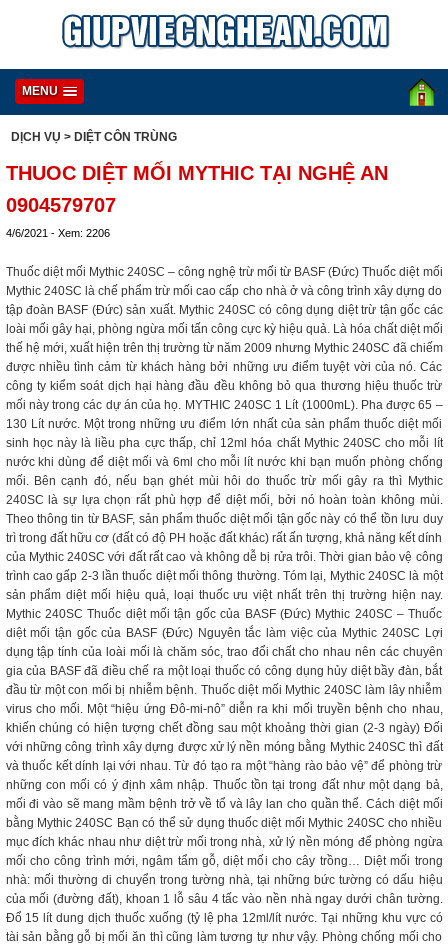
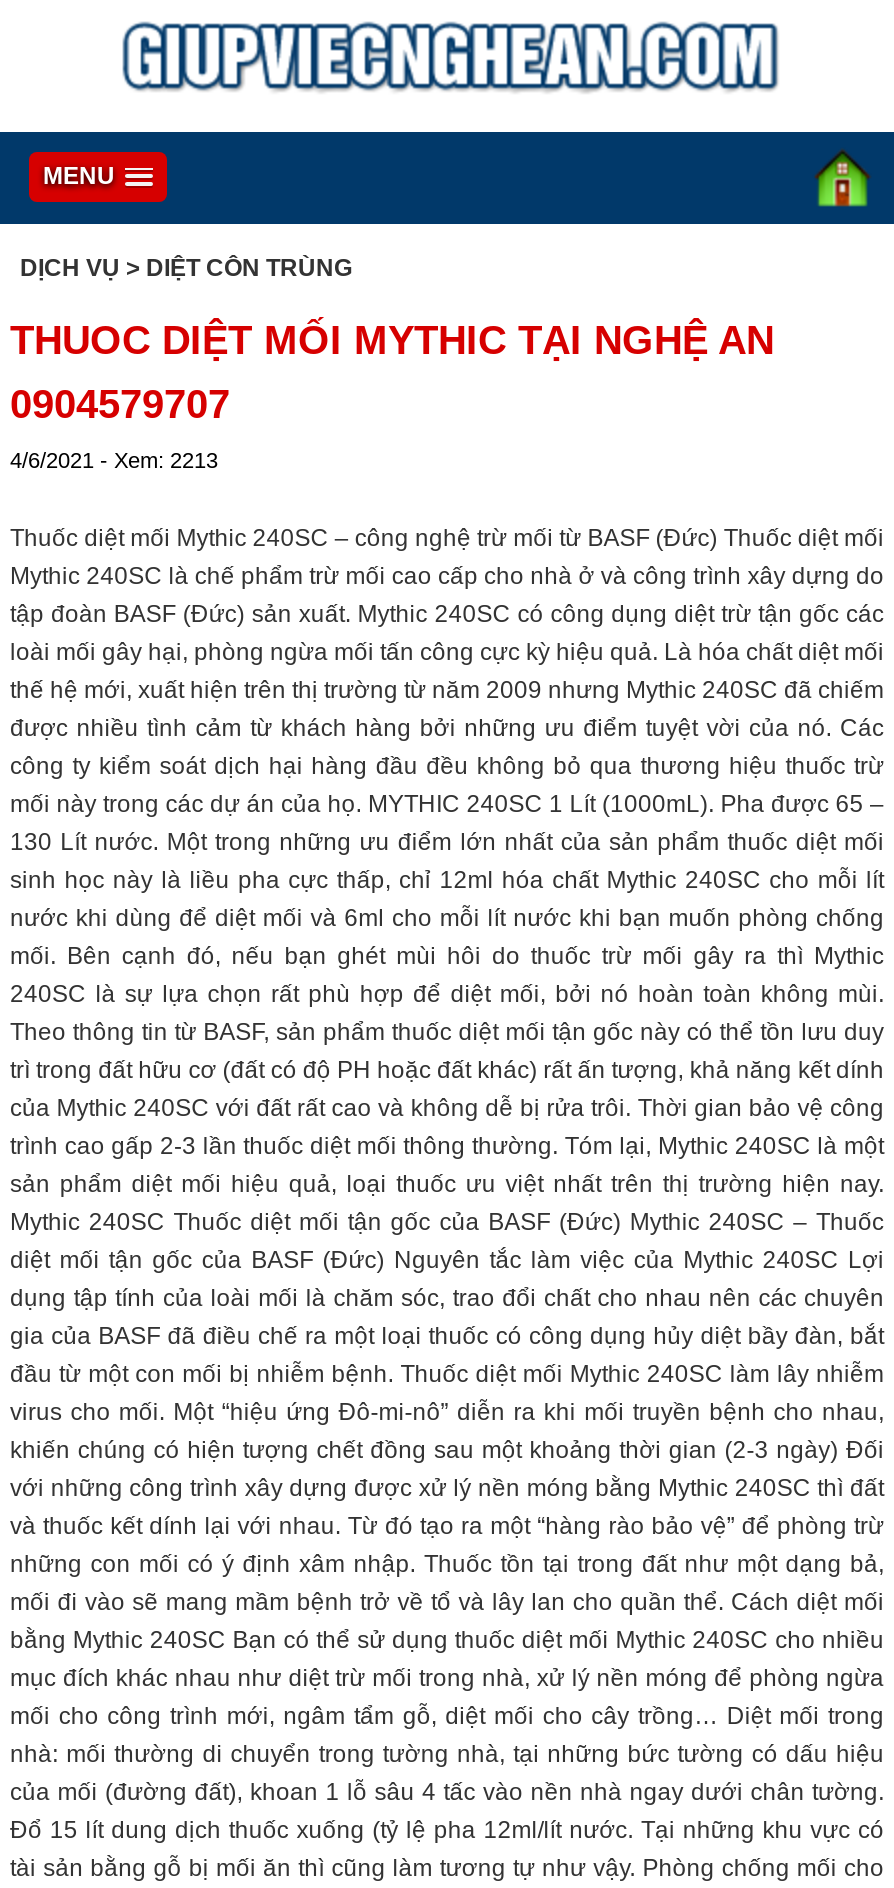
[5,227,109,239] 4/6/2021 - Xem: 2206 -> [10,448,218,472] 4/6/2021 - Xem: 2213

